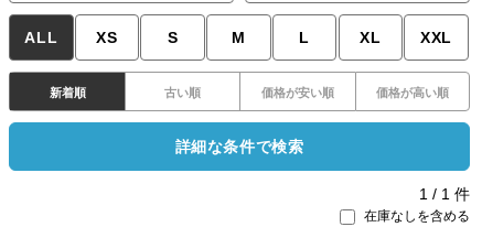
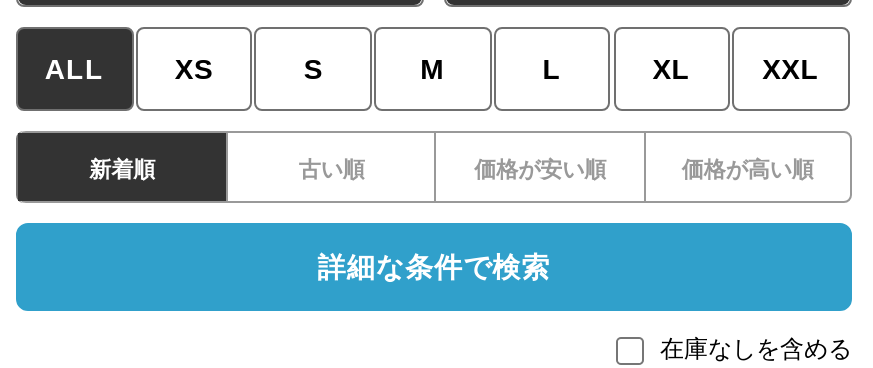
[419,185,470,203] 1 / 1件 -> none

